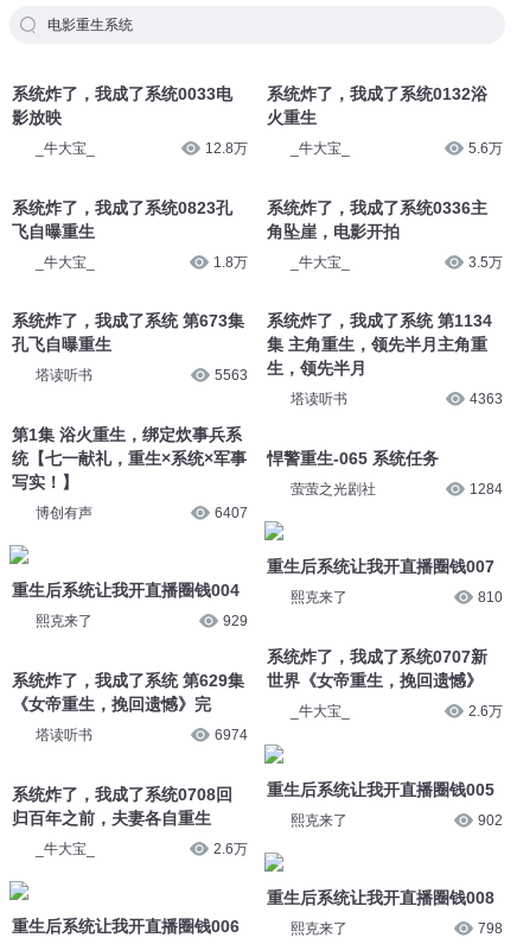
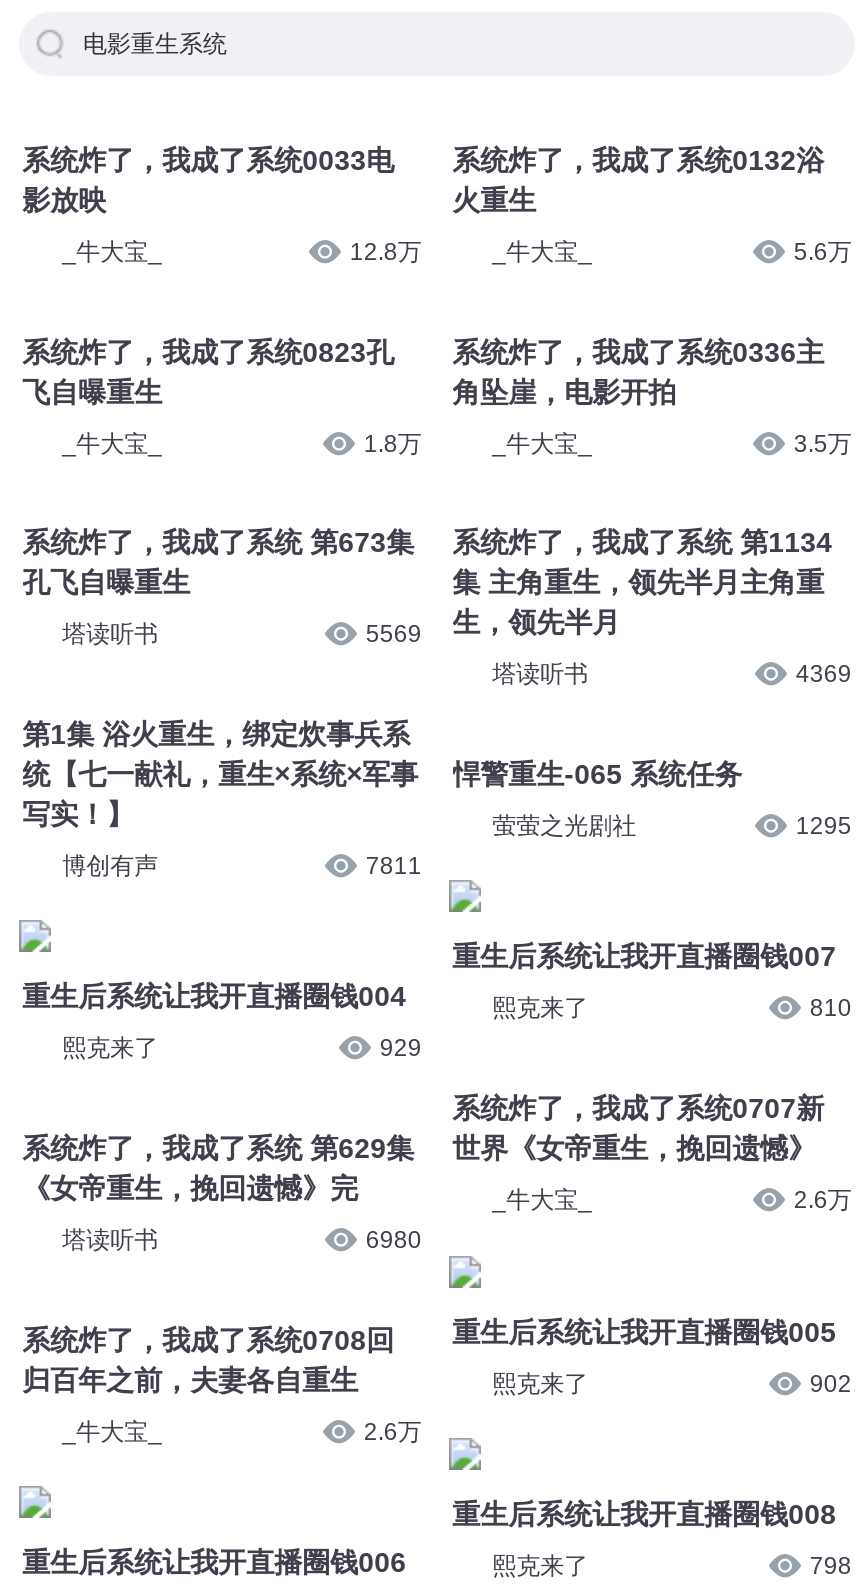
[215,359,366,384] 5563 生，领先半月 -> [366,606,620,648] 5569 生，领先半月
[470,391,503,408] 4363 -> [796,660,852,688] 4369
[470,481,503,497] 1284 -> [796,812,852,840] 1295
[215,504,248,521] 6407 -> [366,852,422,880] 7811
[215,727,248,743] 6974 -> [366,1226,422,1254] 6980

